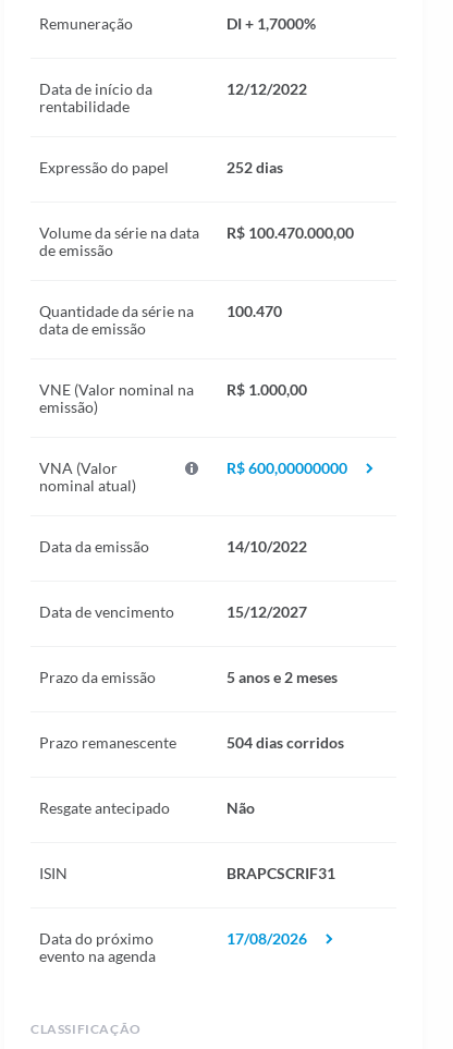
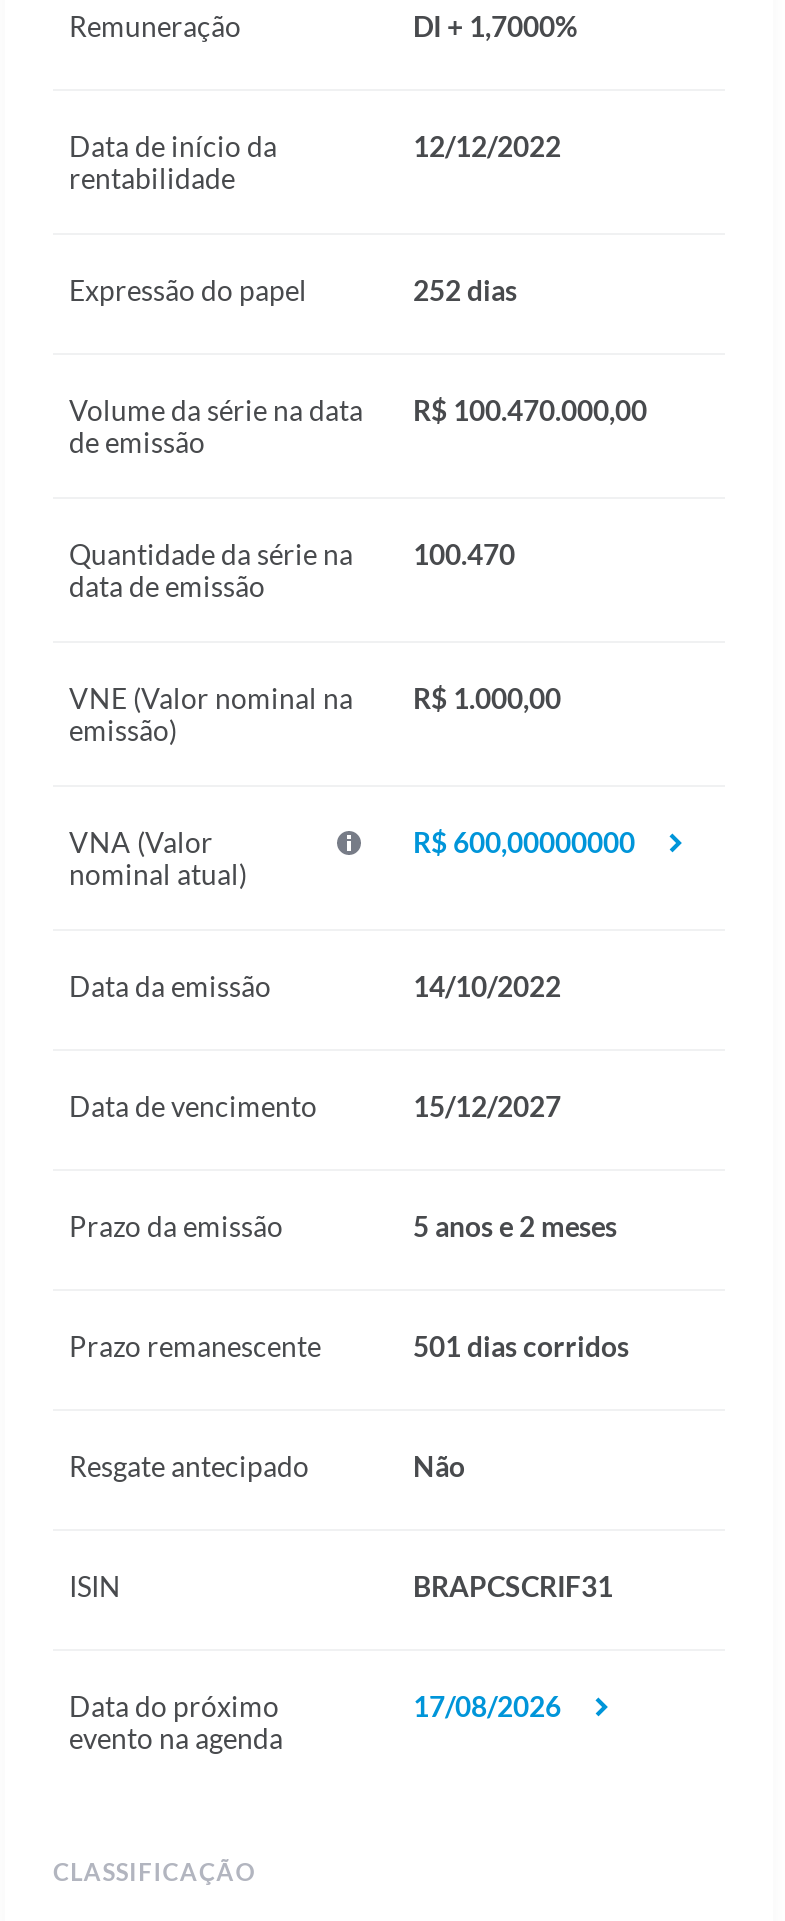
[226,733,344,752] 504 dias corridos -> [413,1329,629,1363] 501 dias corridos

